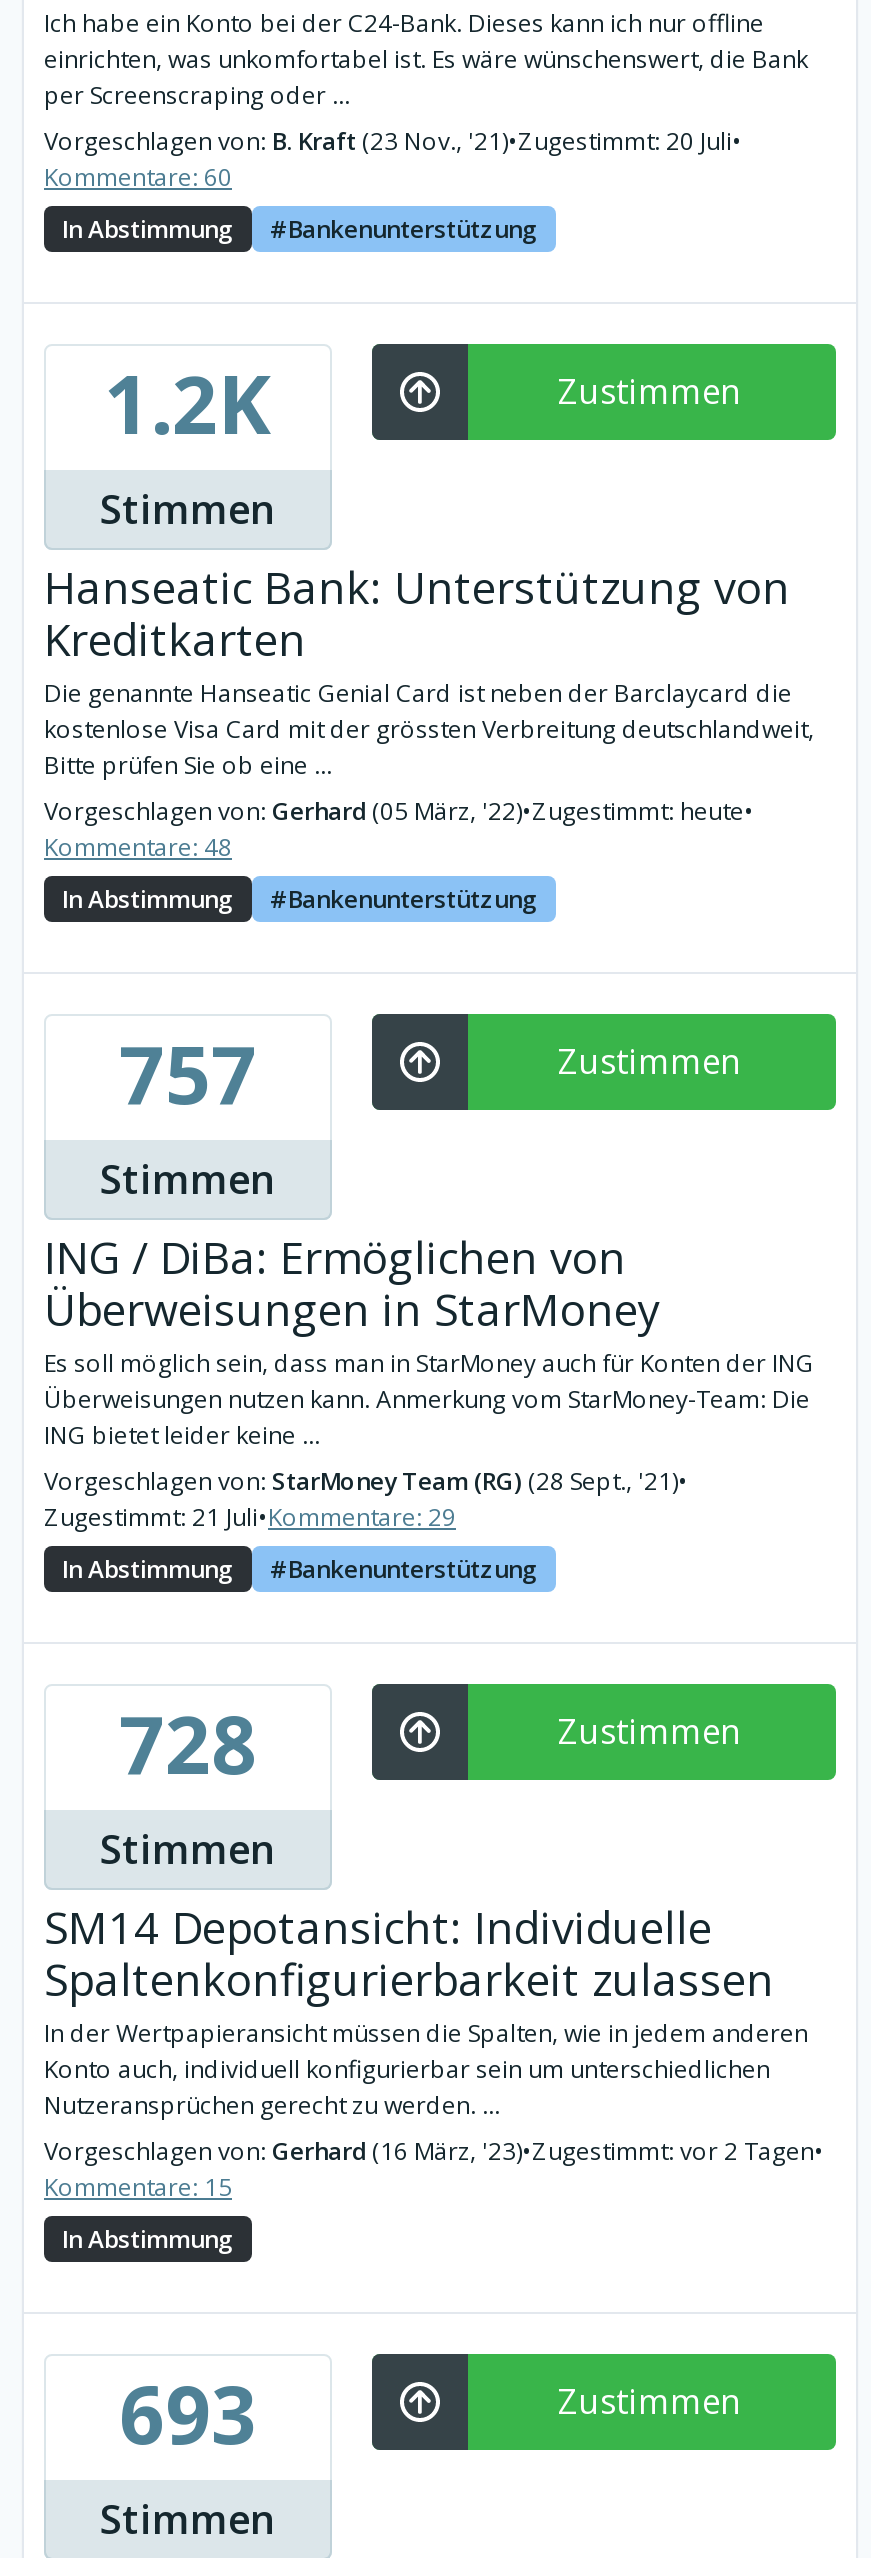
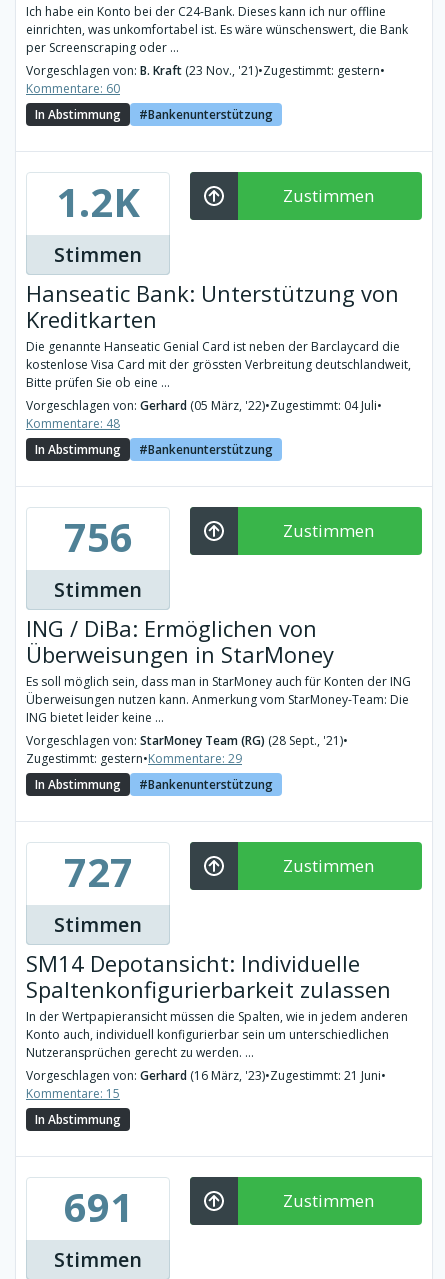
[44,124,742,158] Vorgeschlagen von: B. Kraft (23 Nov., '21) •Zugestimmt: 20 Juli• -> [26,62,385,79] Vorgeschlagen von: B. Kraft (23 Nov., '21) •Zugestimmt: gestern•
[44,794,754,828] Vorgeschlagen von: Gerhard (05 März, '22)•Zugestimmt: heute• -> [26,397,382,414] Vorgeschlagen von: Gerhard (05 März, '22)•Zugestimmt: 04 Juli•
[119,1018,257,1128] 757 -> [63,509,132,564] 756
[44,1500,456,1534] Zugestimmt: 21 Juli•Kommentare: 29 -> [26,750,242,767] Zugestimmt: gestern•Kommentare: 29
[119,1688,257,1798] 728 -> [63,844,132,899] 727
[44,2134,824,2168] Vorgeschlagen von: Gerhard (16 März, '23)•Zugestimmt: vor 2 Tagen• -> [26,1067,386,1084] Vorgeschlagen von: Gerhard (16 März, '23)•Zugestimmt: 21 Juni•
[119,2358,257,2468] 693 -> [63,1179,132,1234] 691

